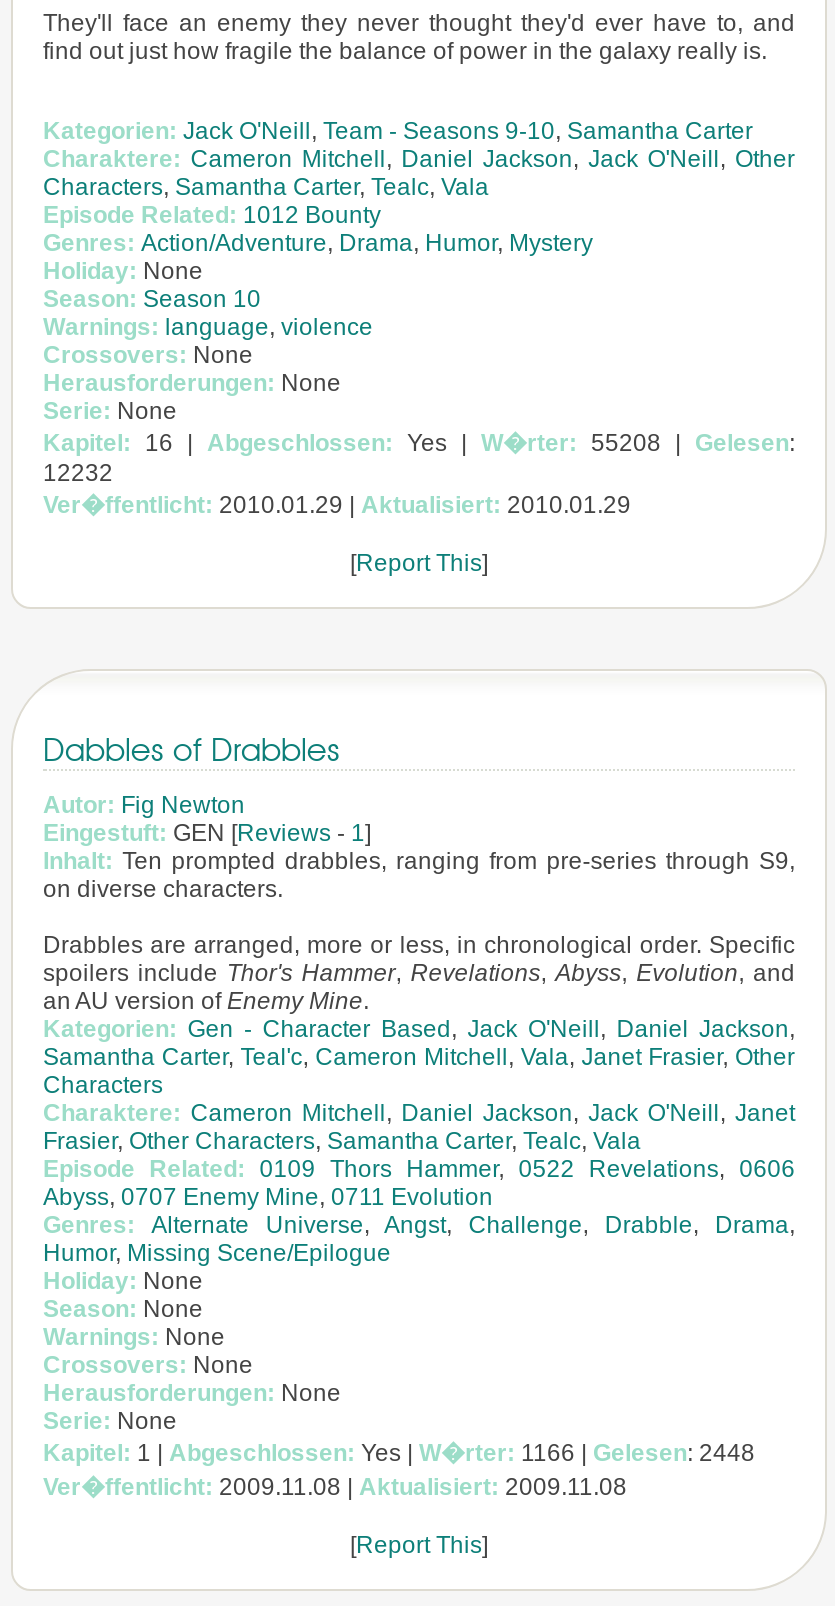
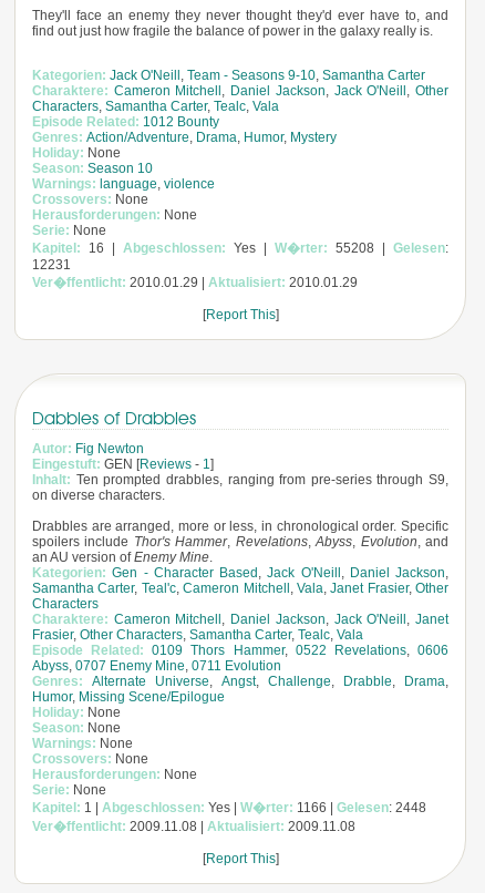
[43,459,113,487] 12232 -> [32,257,71,273] 12231

